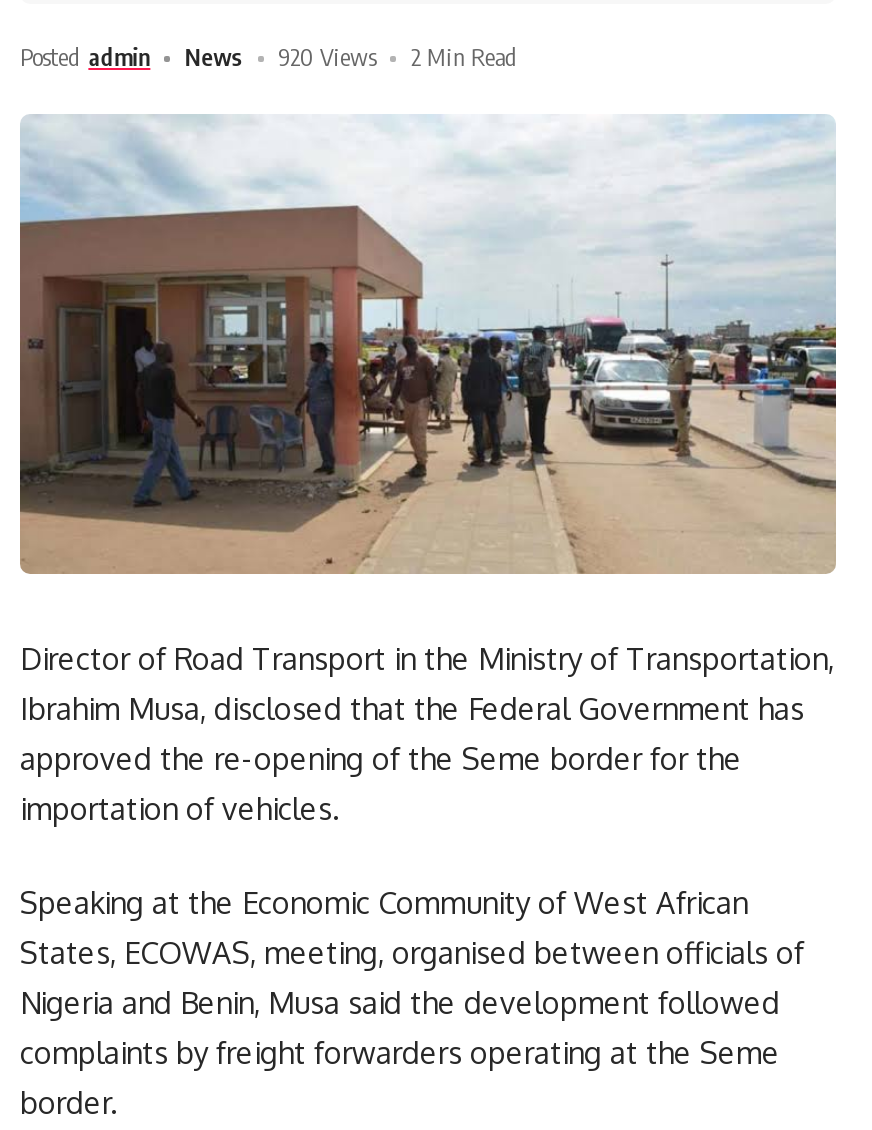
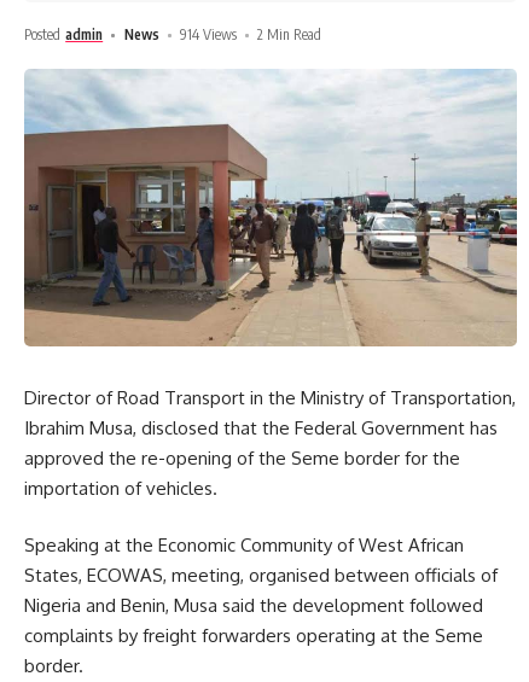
[20,43,517,73] Posted admin News 920 Views 2 Min Read -> [24,26,322,44] Posted admin News 914 Views 2 Min Read

